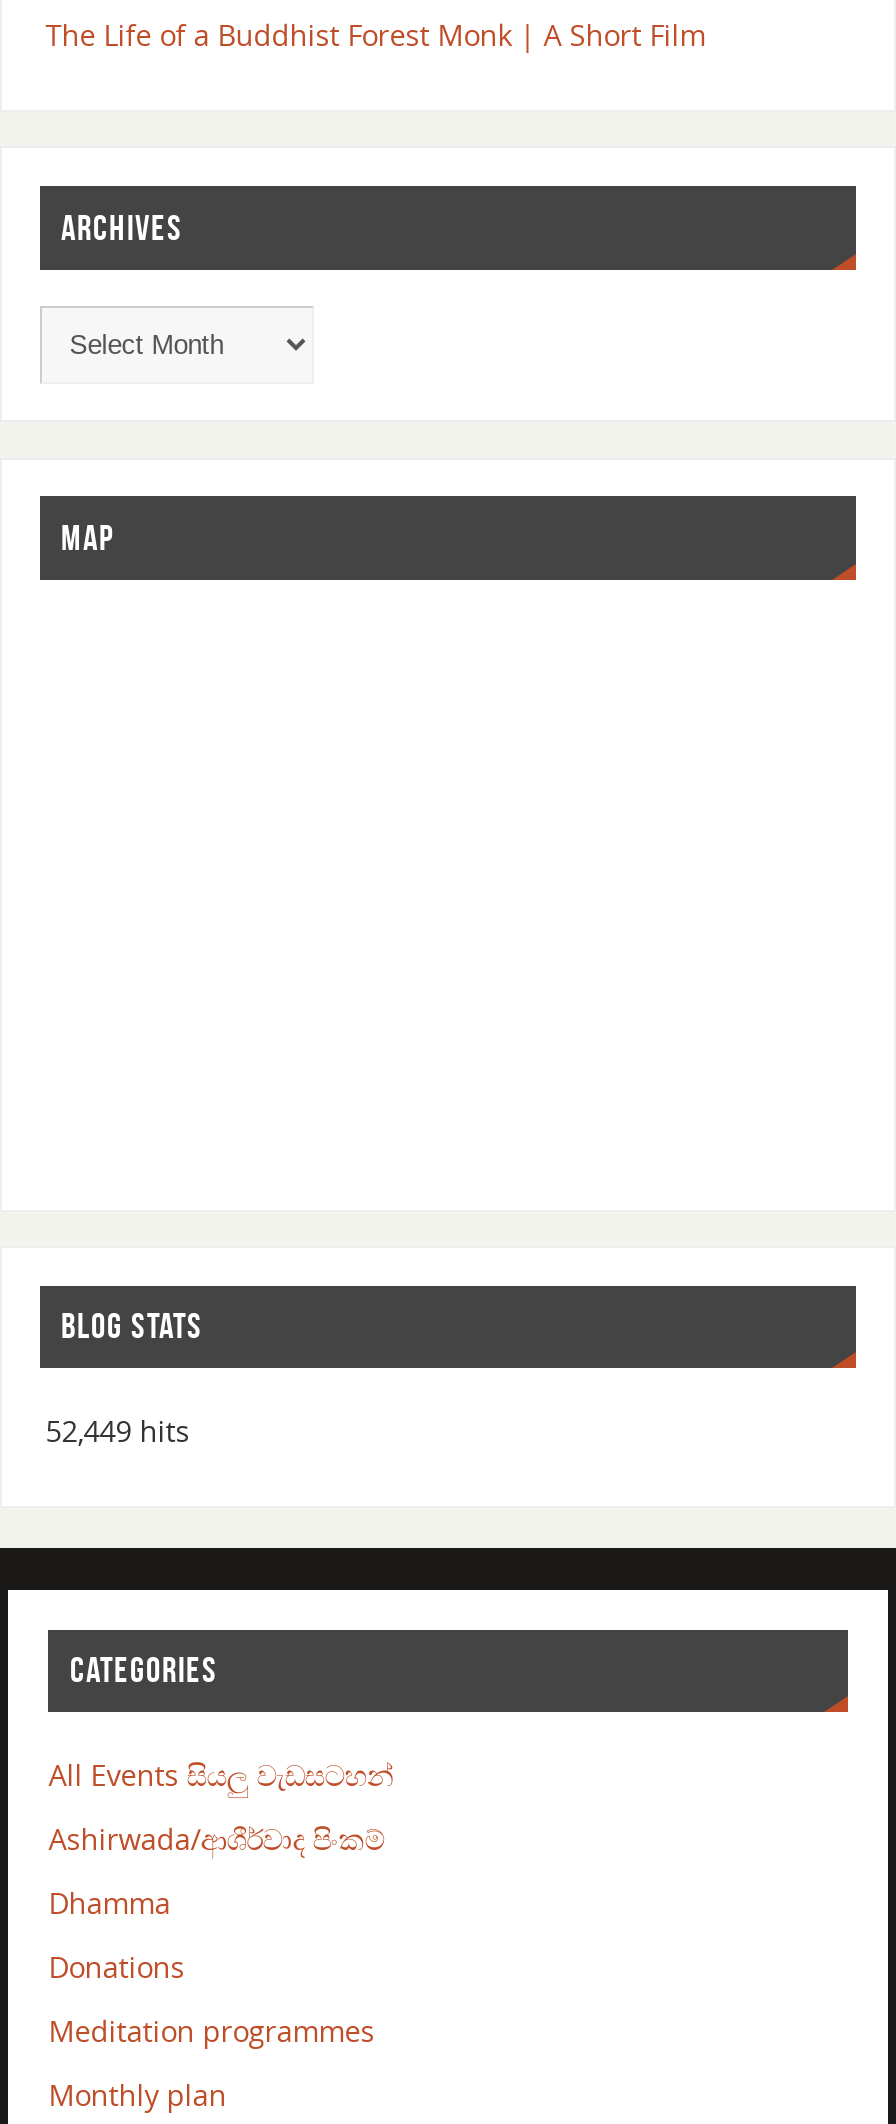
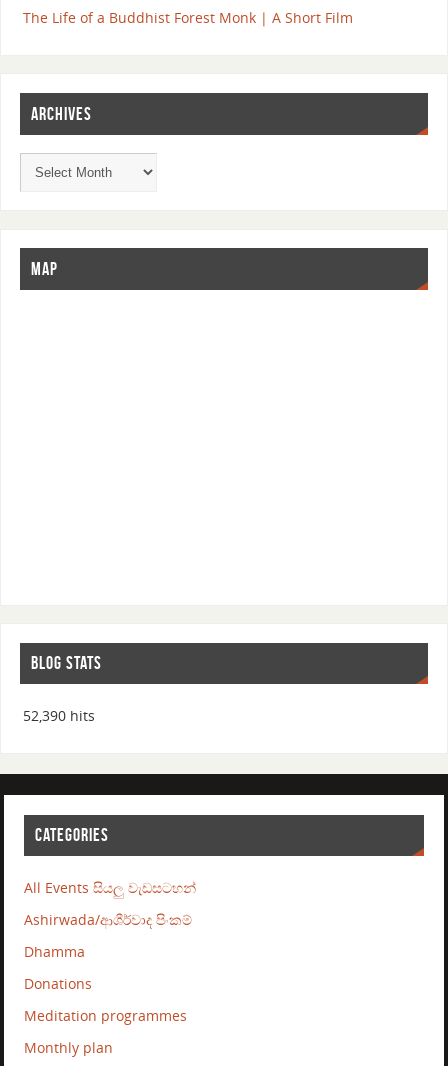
[45,1412,189,1450] 52,449 hits -> [23,706,95,725] 52,390 hits

